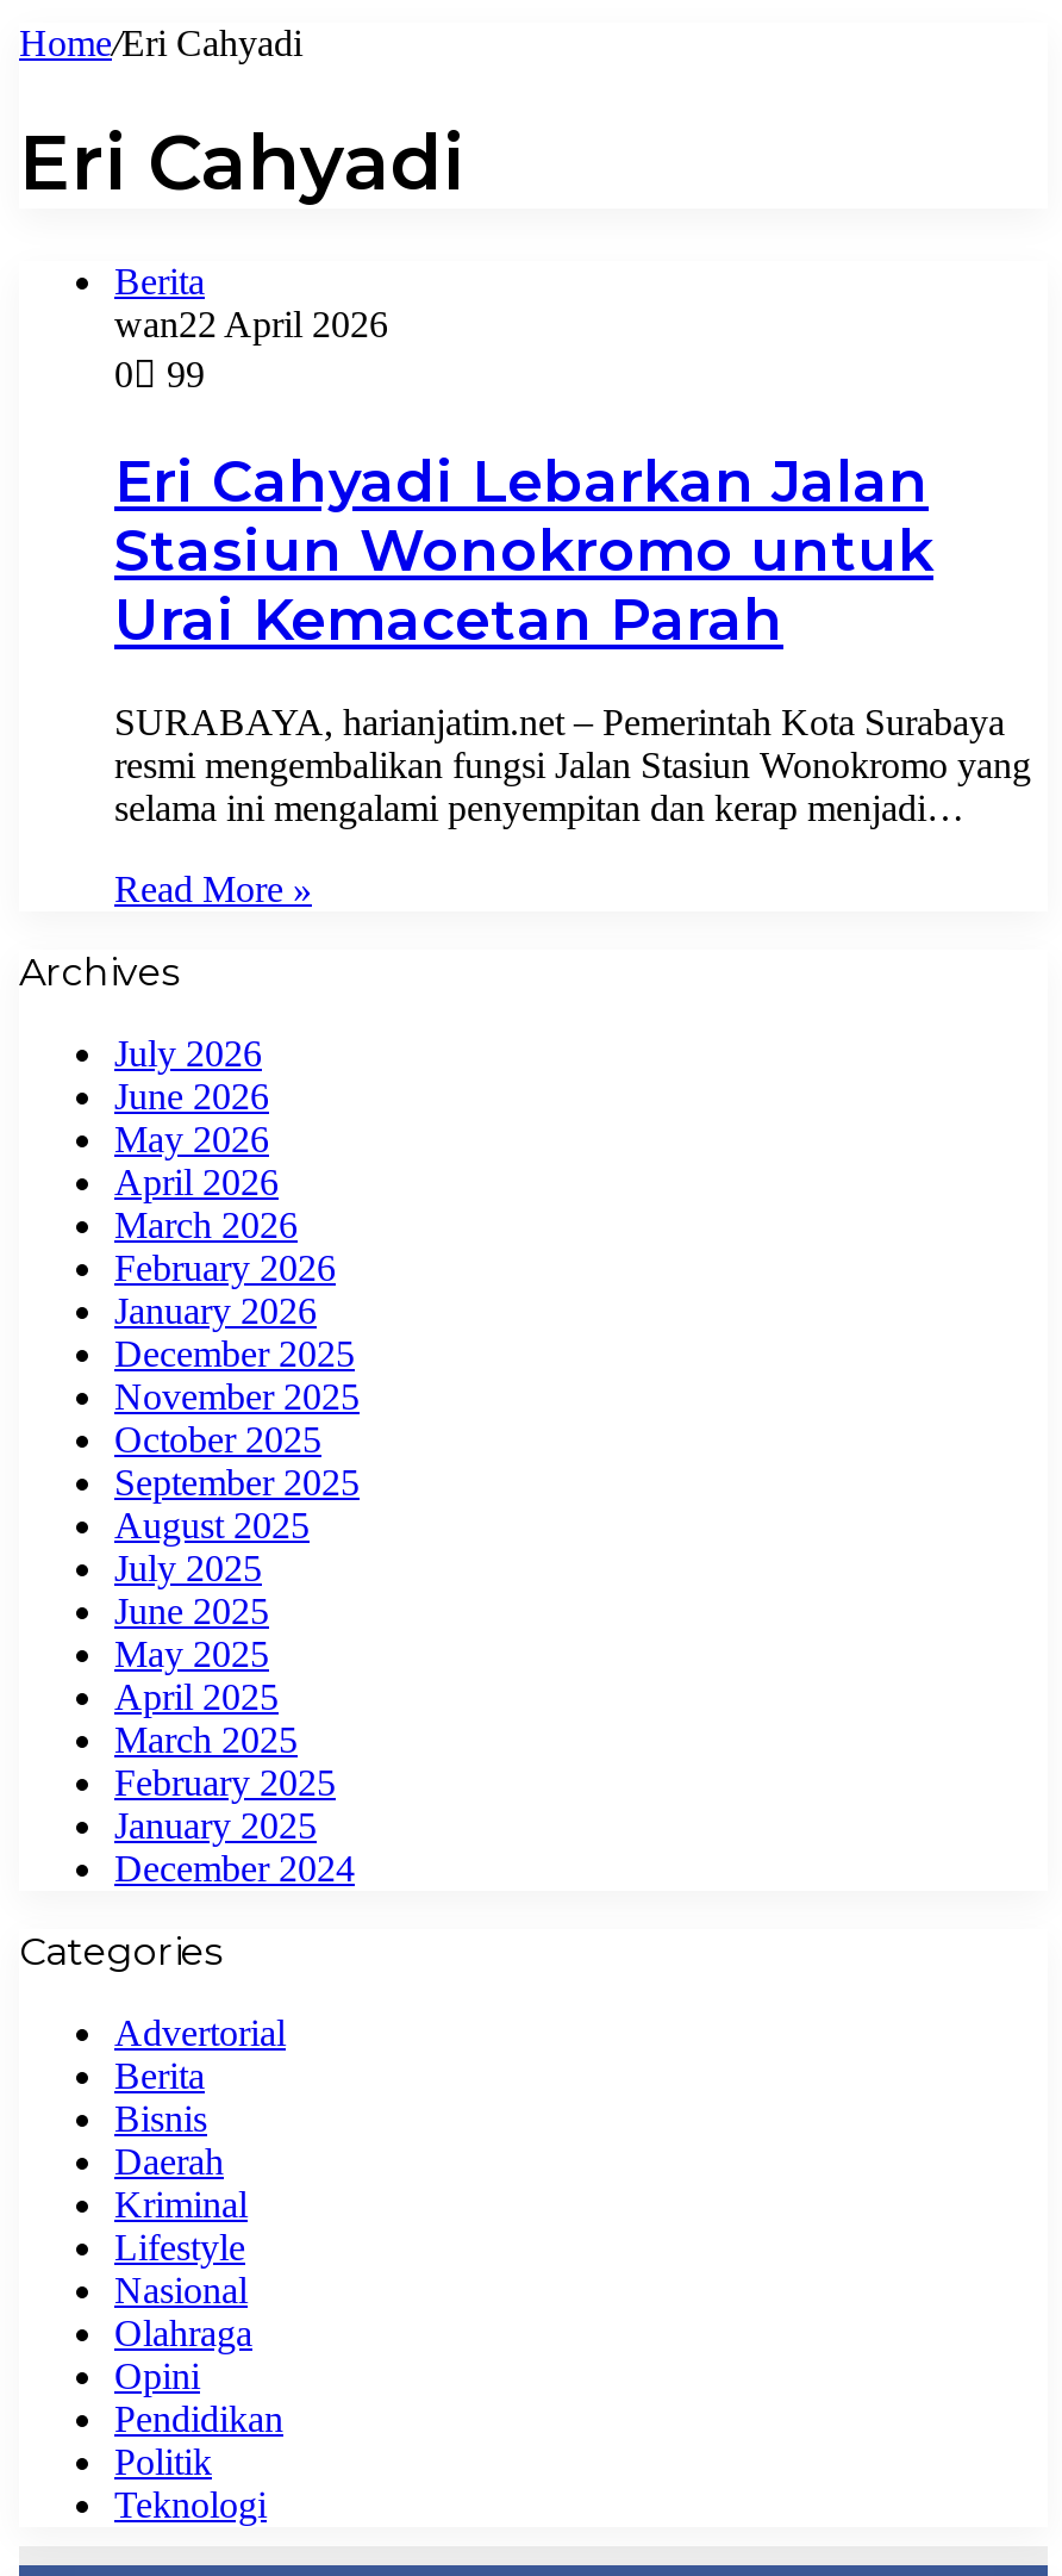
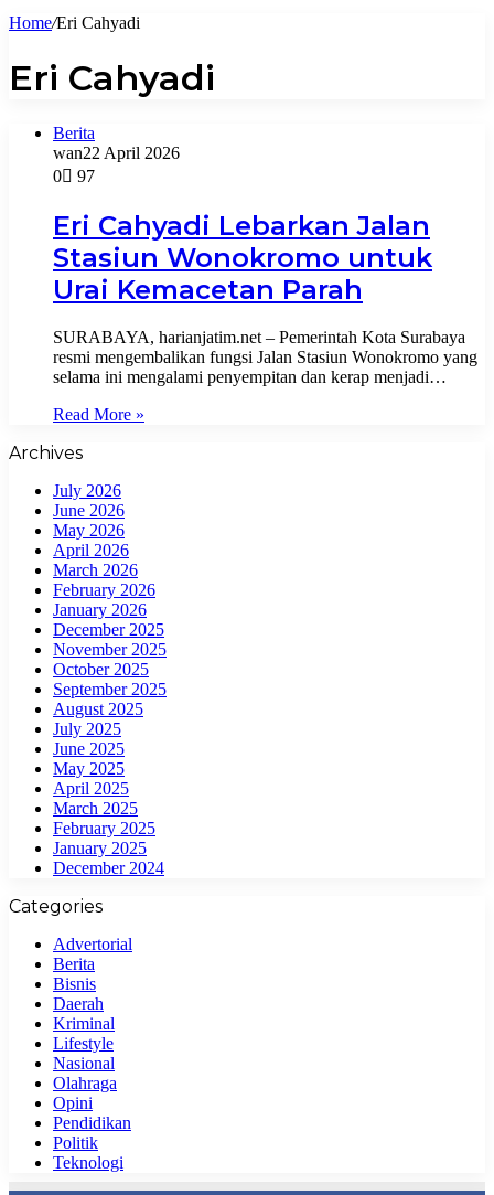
[114,354,205,394] 0 99 -> [53,167,95,185] 0 97

